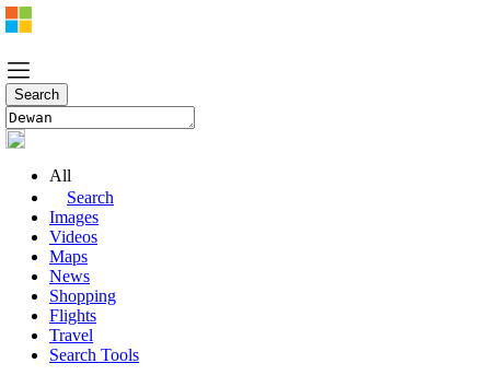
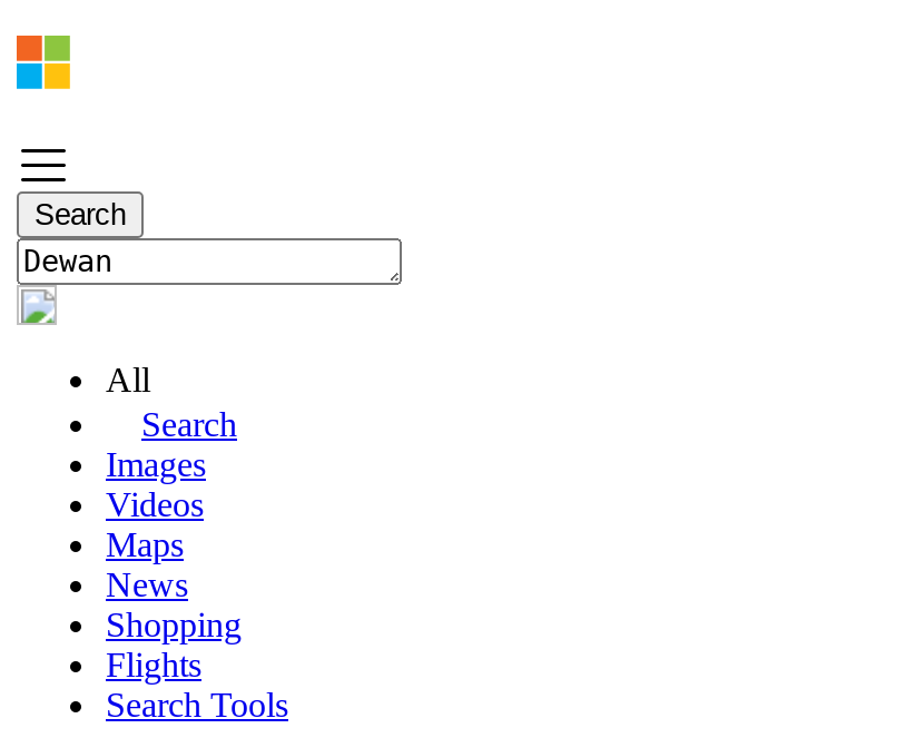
[49,326,93,344] Travel -> none

